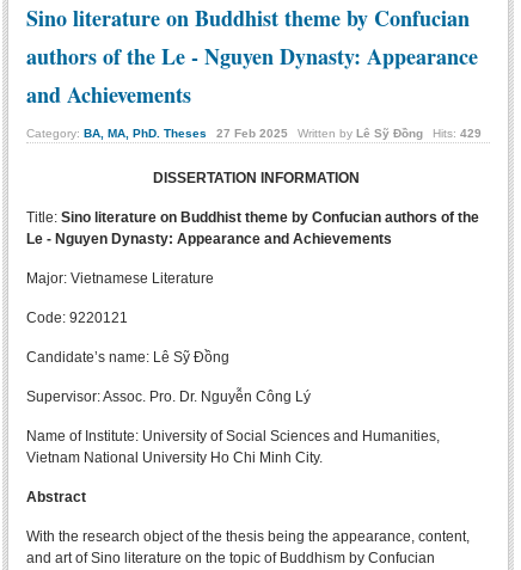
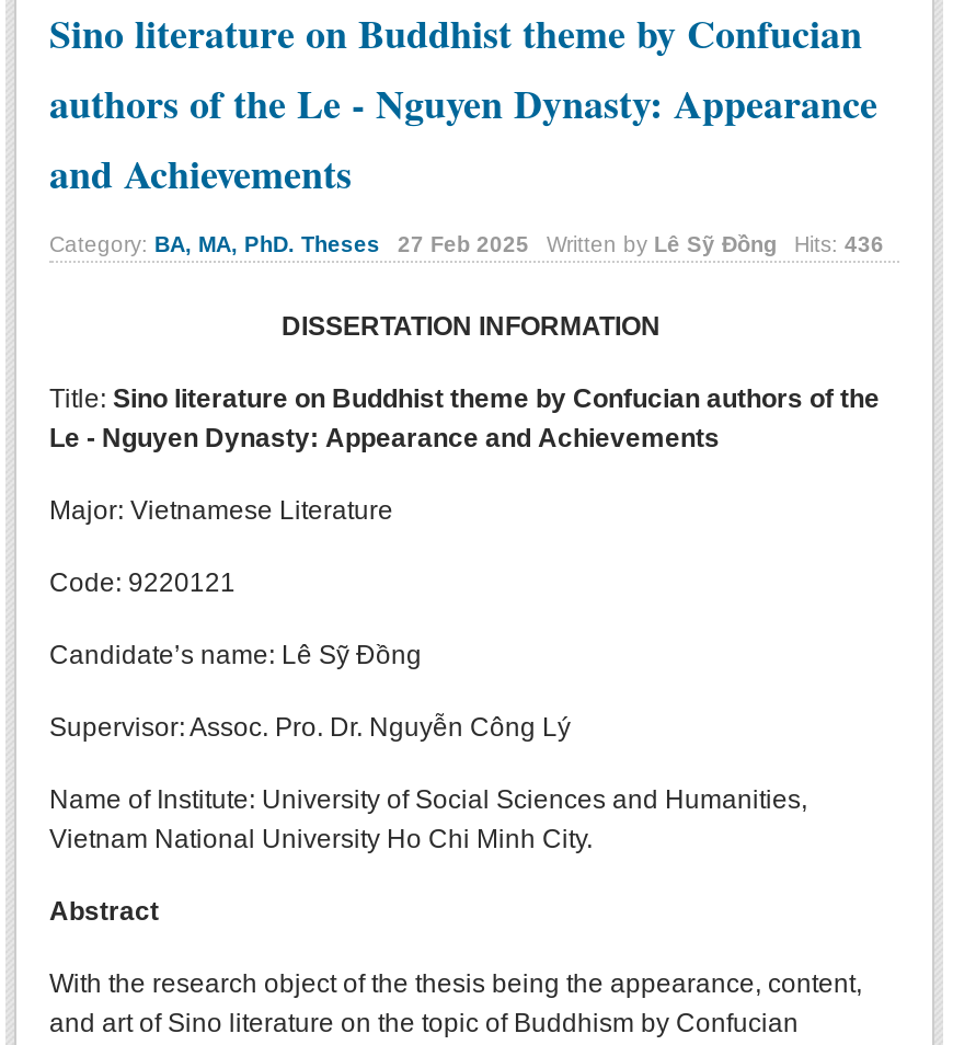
[433,127,482,140] Hits: 429 -> [794,232,884,256] Hits: 436

